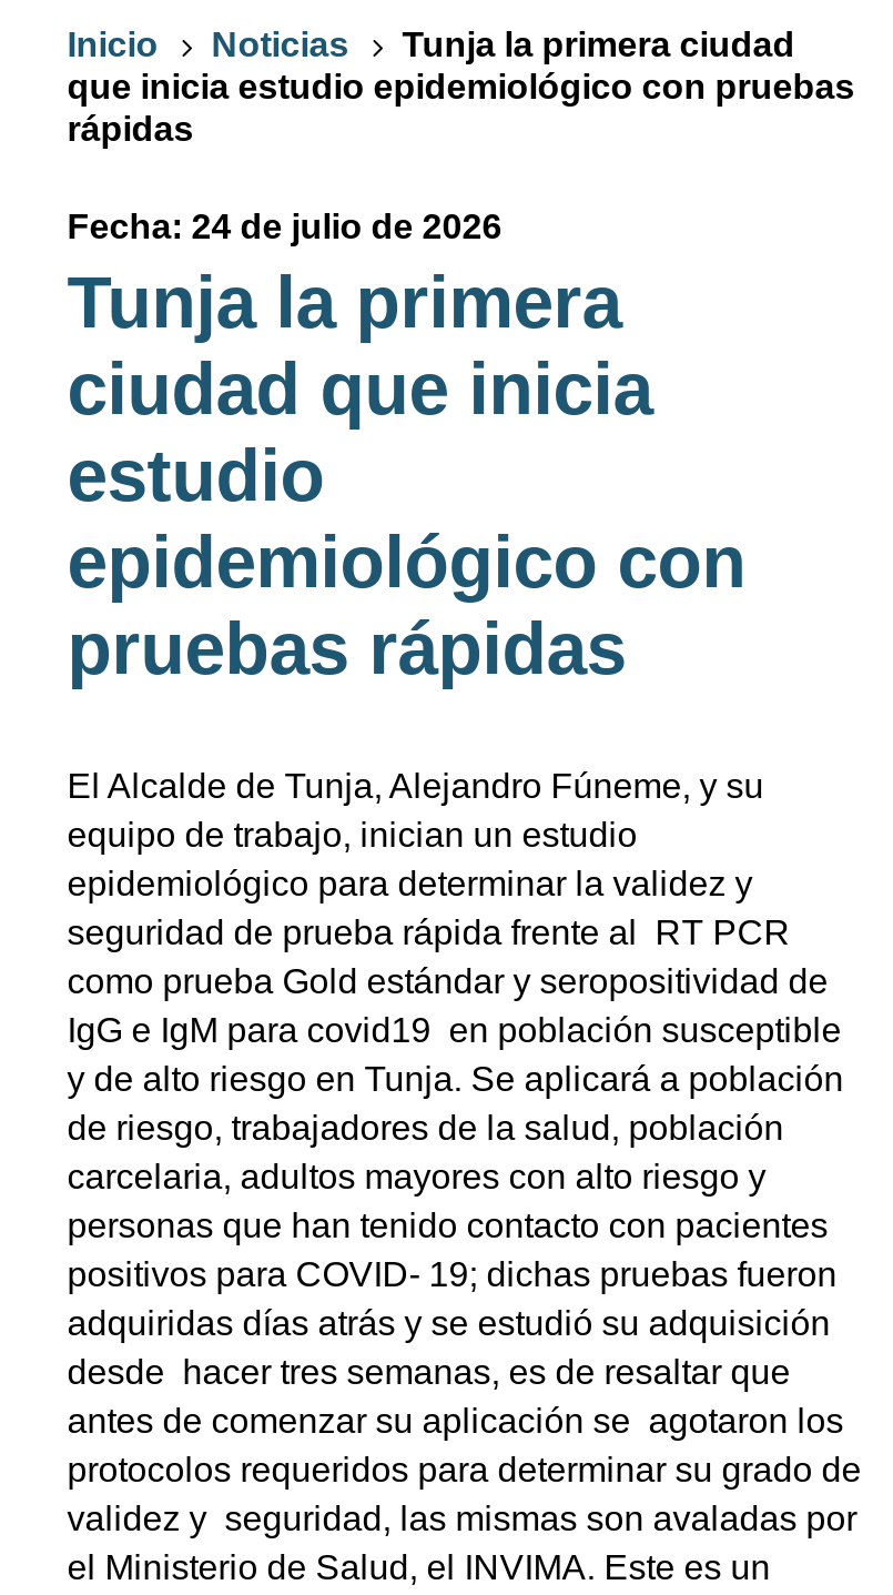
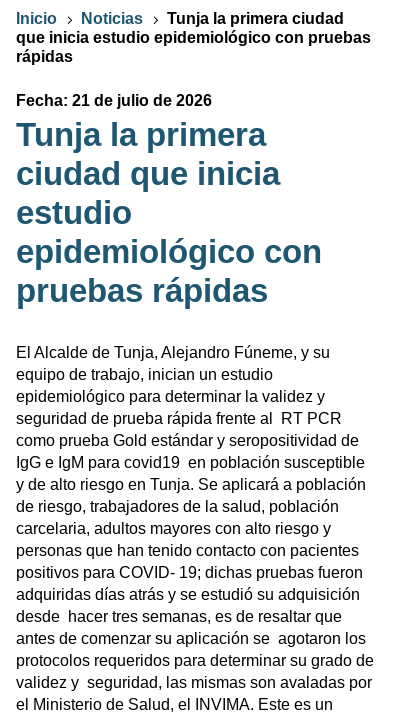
[67,208,502,245] Fecha: 24 de julio de 2026 -> [16,92,212,109] Fecha: 21 de julio de 2026

